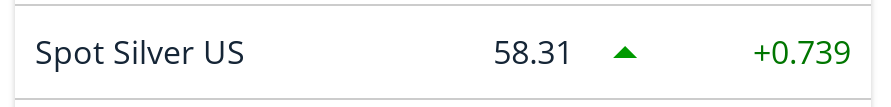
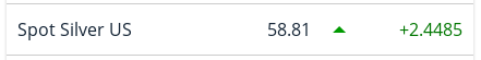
[493,30,573,74] 58.31 -> [267,17,311,41] 58.81
[771,30,851,74] 0.739 -> [409,17,462,41] 2.4485

